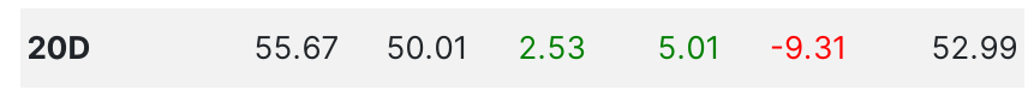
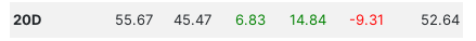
[386,28,468,66] 50.01 -> [174,11,212,28] 45.47
[518,28,585,66] 2.53 -> [236,11,266,28] 6.83
[657,28,720,66] 5.01 -> [290,11,327,28] 14.84
[931,28,1018,66] 52.99 -> [421,11,460,28] 52.64

